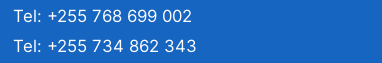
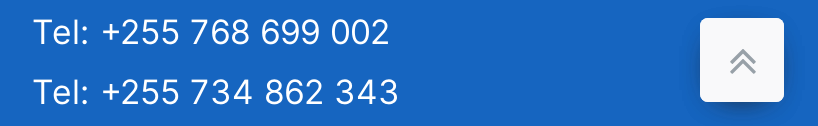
none -> [698,16,786,110] [image]

